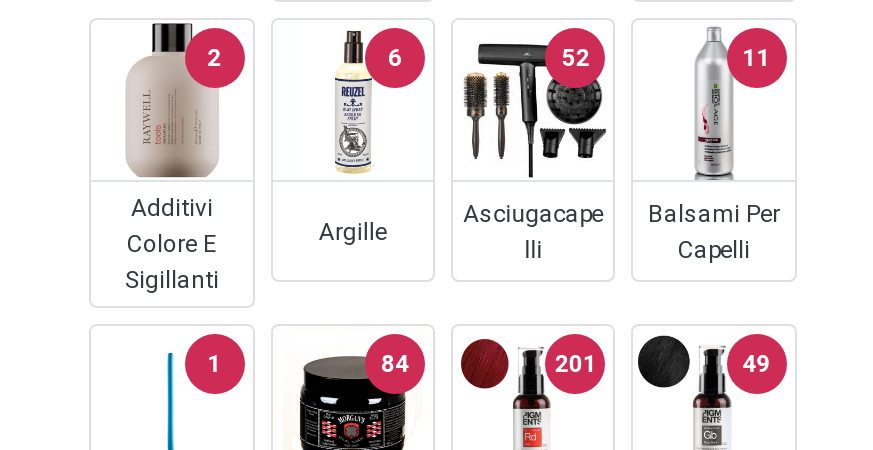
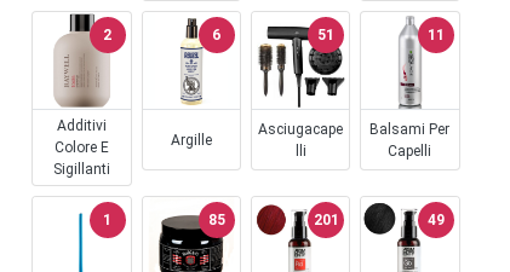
[562,43,590,71] 52 -> [318,26,335,43] 51
[381,350,409,378] 84 -> [208,212,225,228] 85

